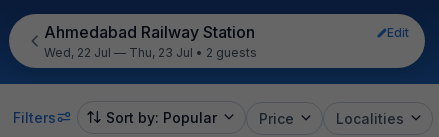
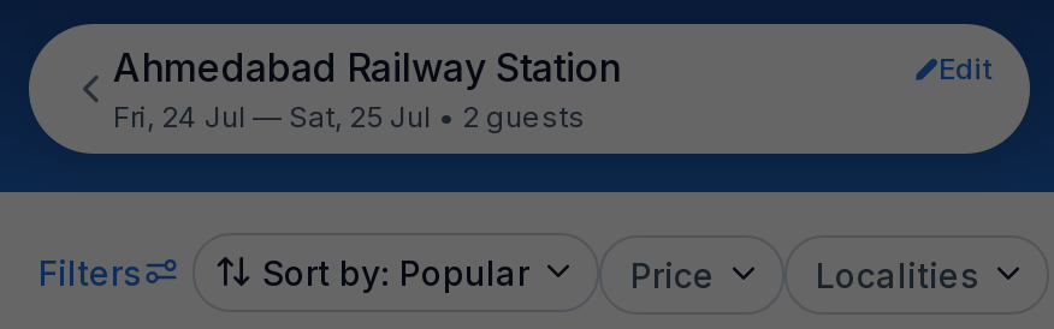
[44,45,257,60] Wed, 22 Jul — Thu, 23 Jul • 2 guests -> [113,98,585,134] Fri, 24 Jul — Sat, 25 Jul • 2 guests

